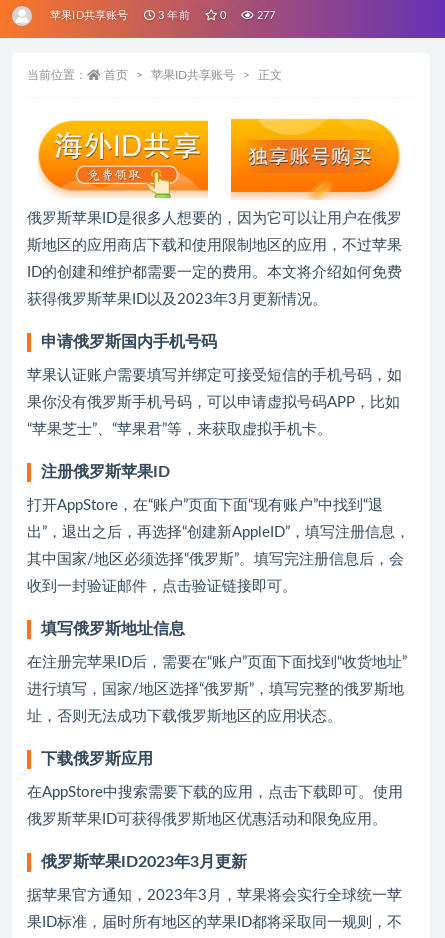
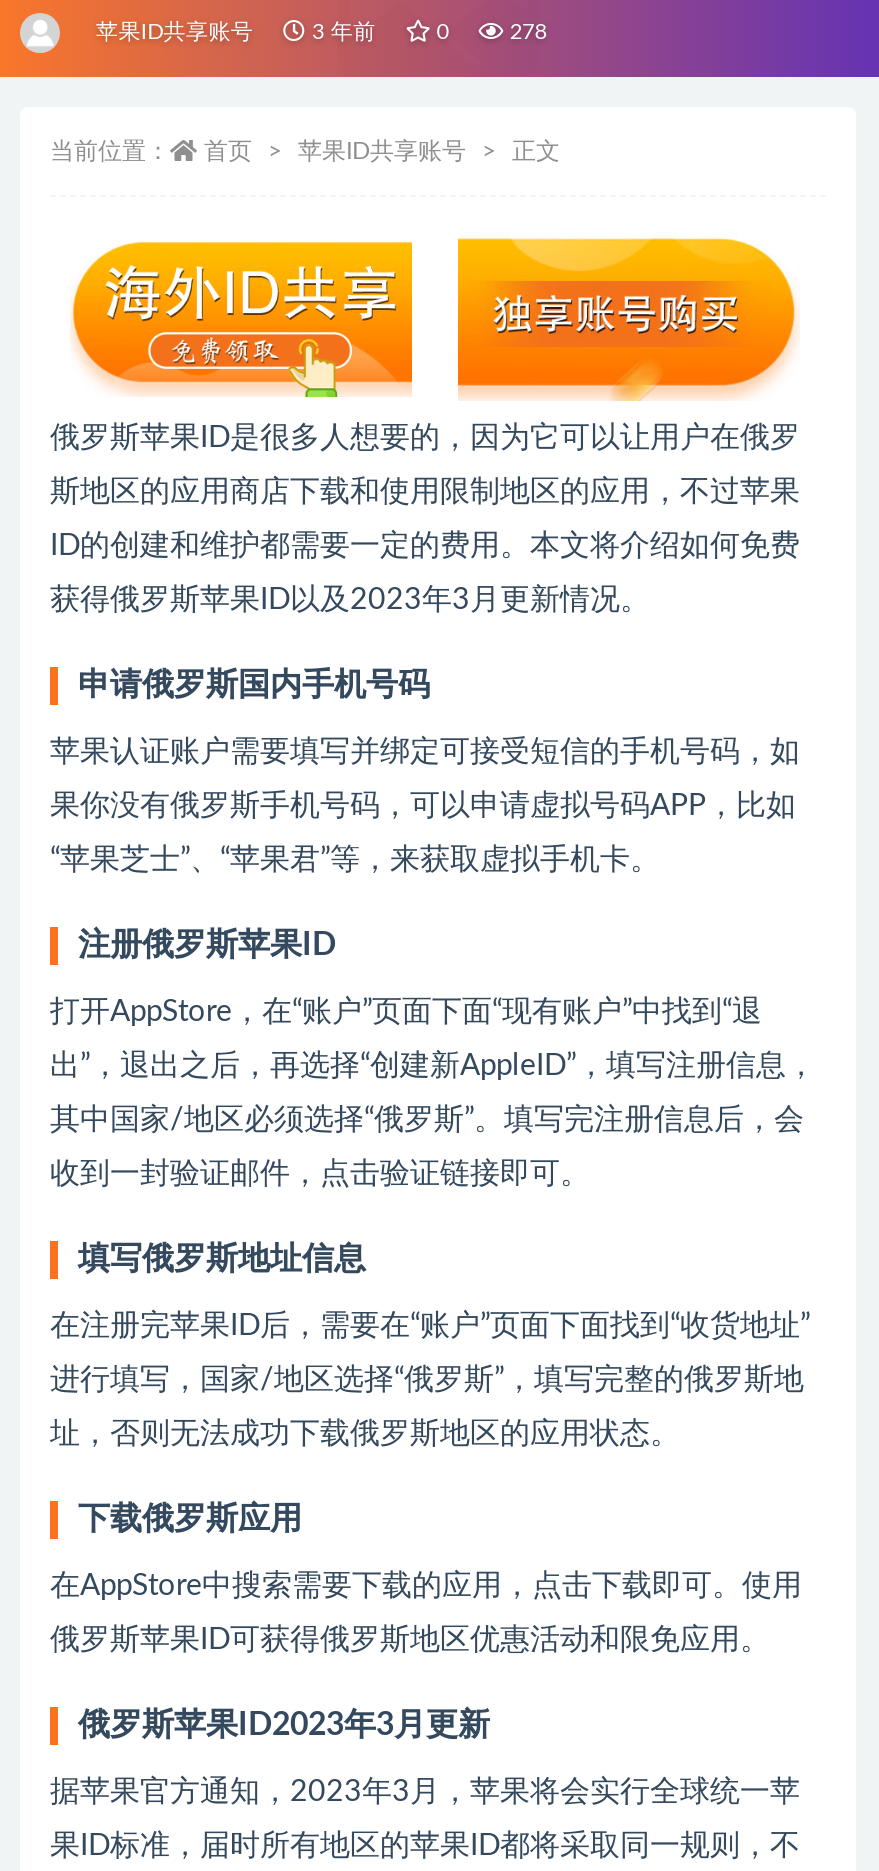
[254,10,275,21] 277 -> [503,21,547,43] 278

